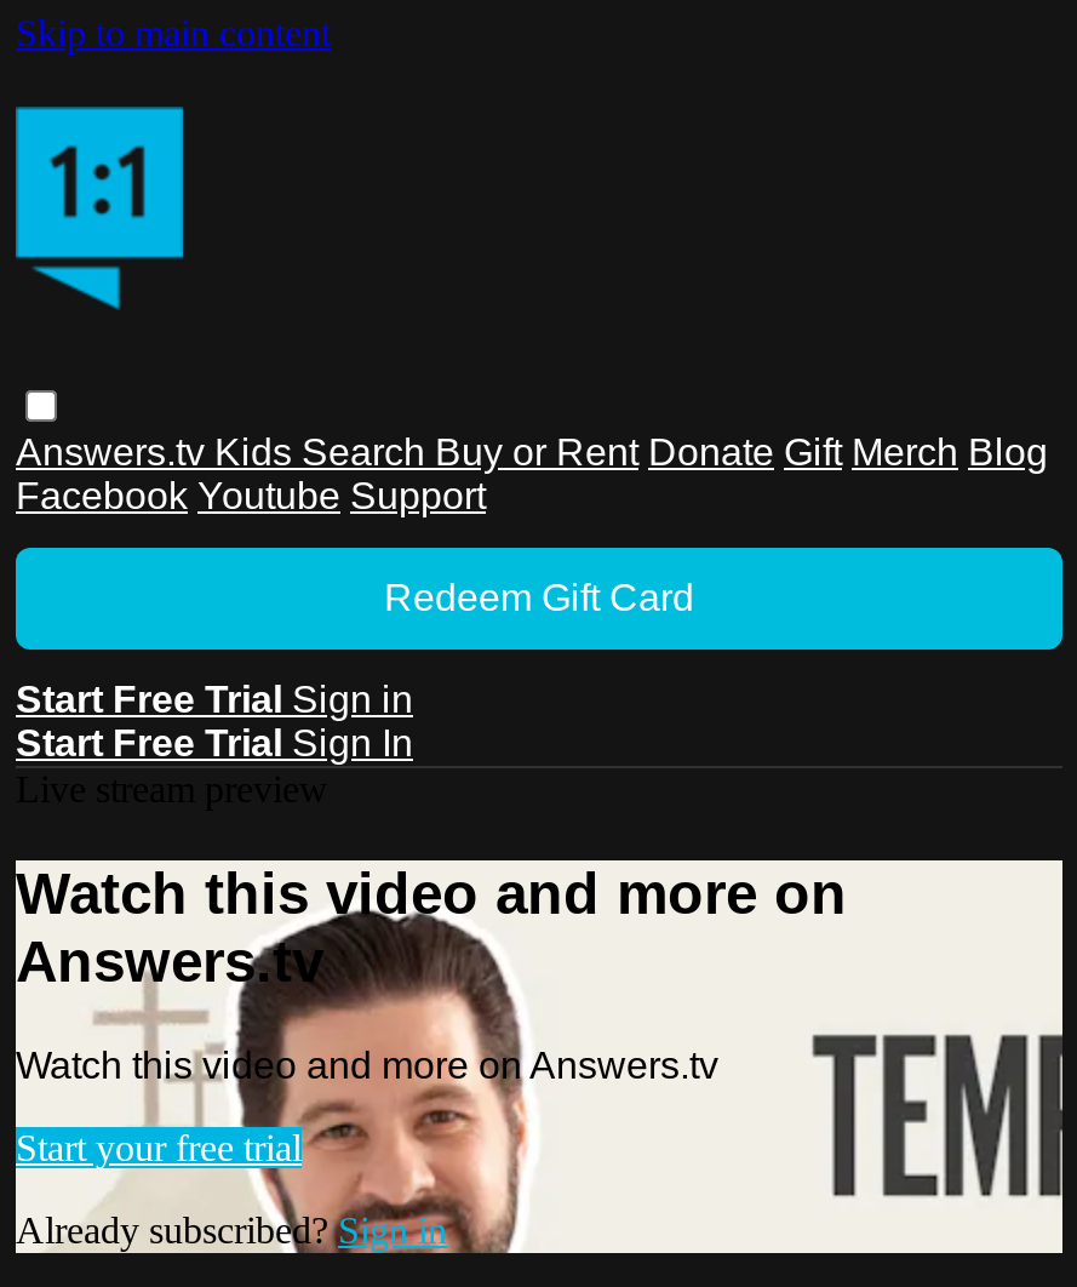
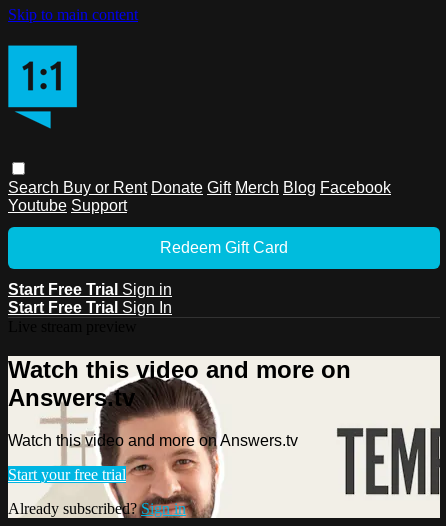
[16,431,1048,516] Answers.tv Kids Search Buy or Rent Donate Gift Merch Blog | Facebook Youtube Support -> [8,179,391,214] Search Buy or Rent Donate Gift Merch Blog Facebook | Youtube Support

